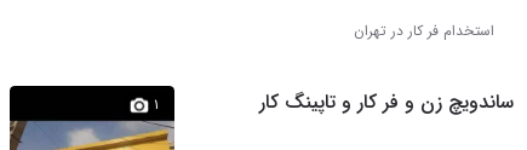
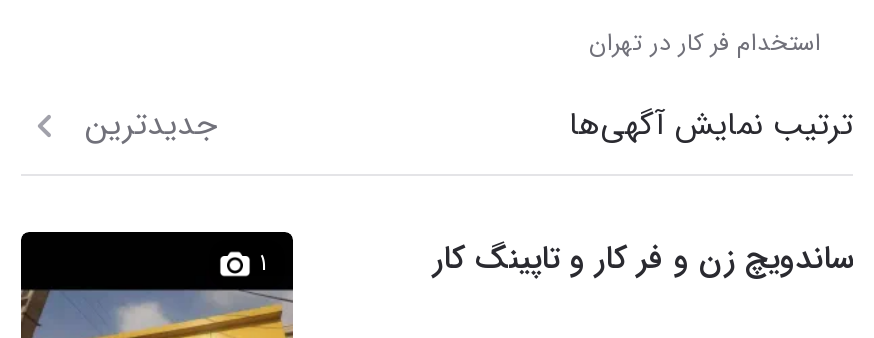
none -> [85,100,853,150] ترتیب نمایش آگهی‌ها | جدیدترین

